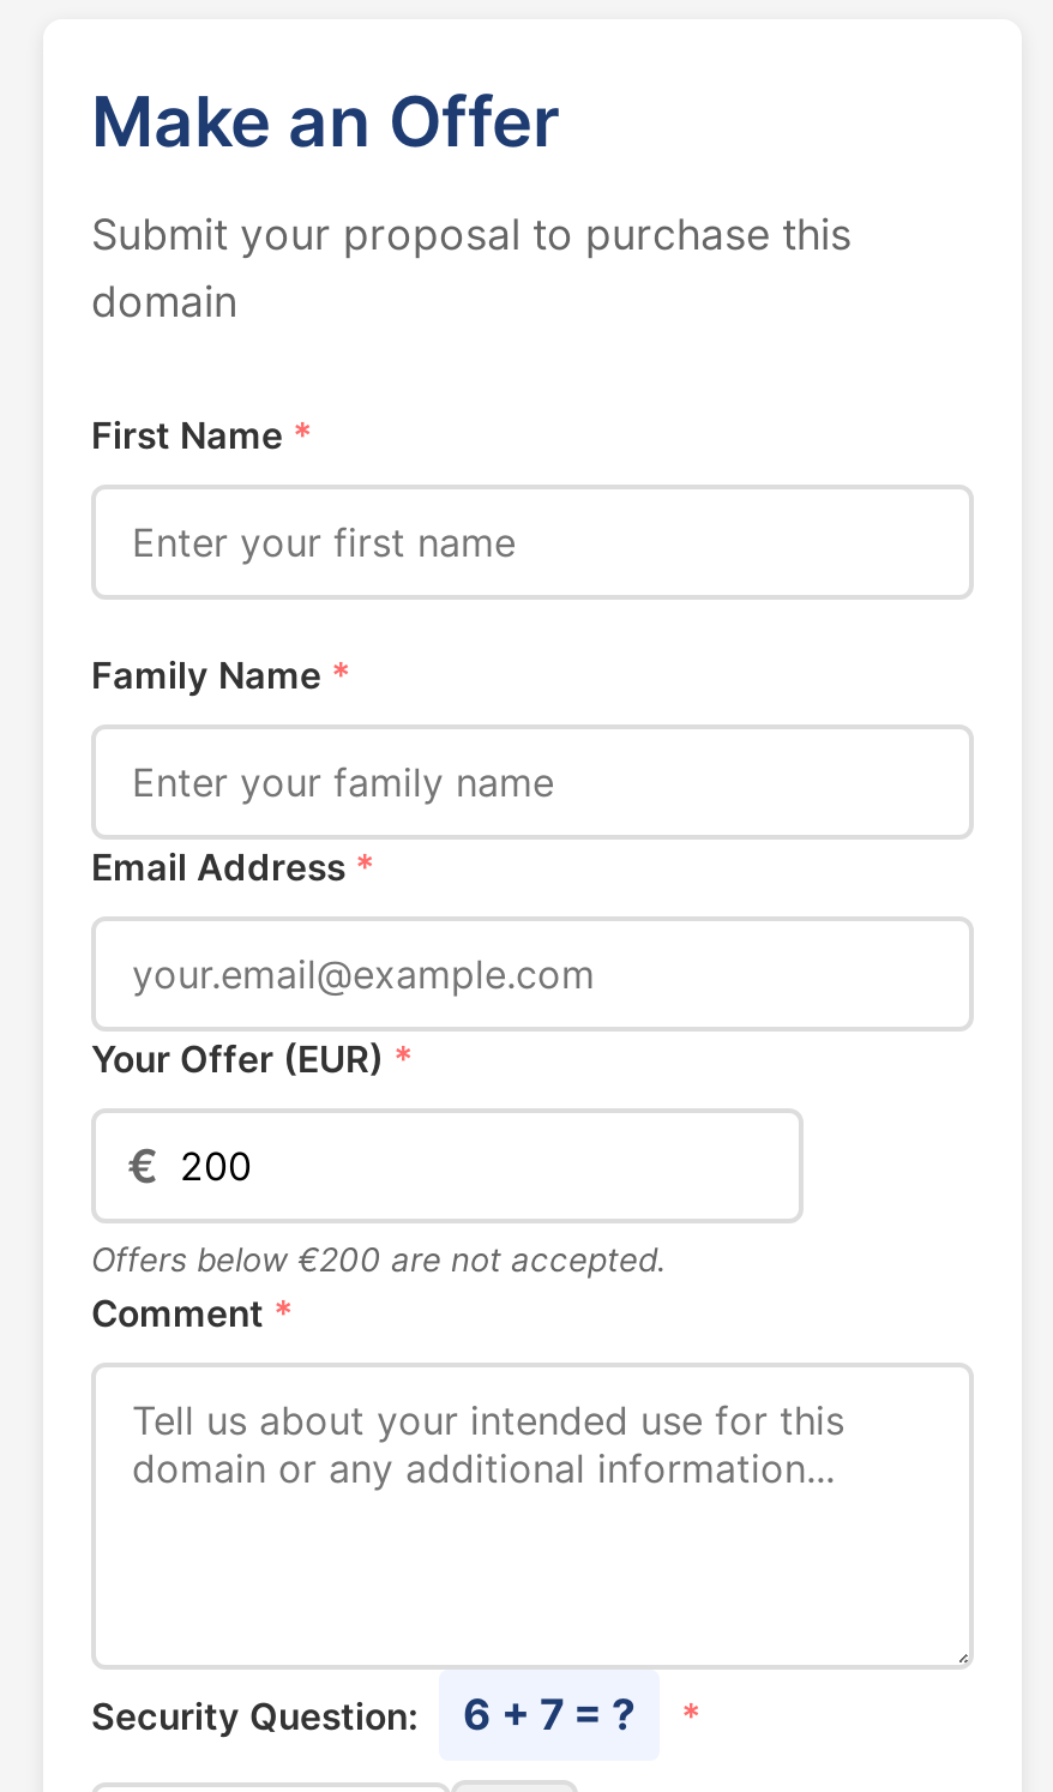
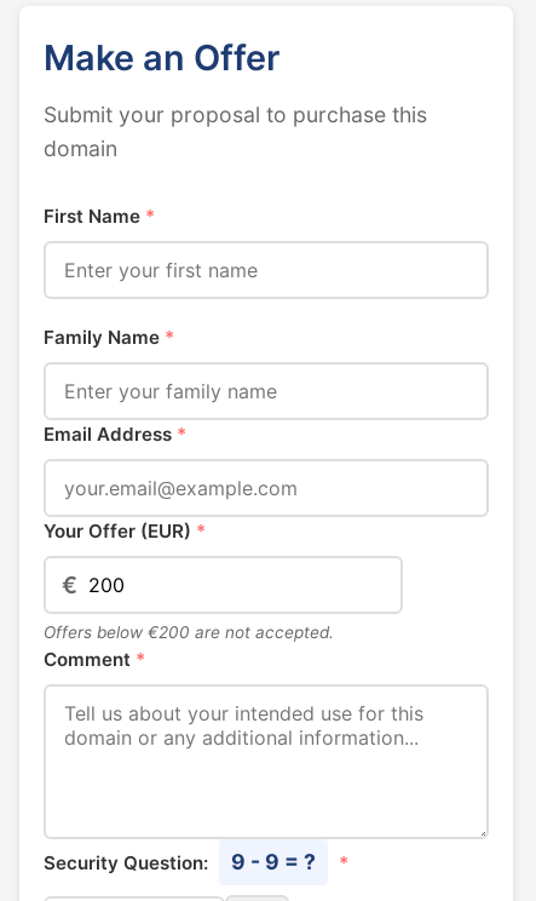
[463,1689,636,1739] 6 + 7 = ? -> [231,849,316,874] 9 - 9 = ?

